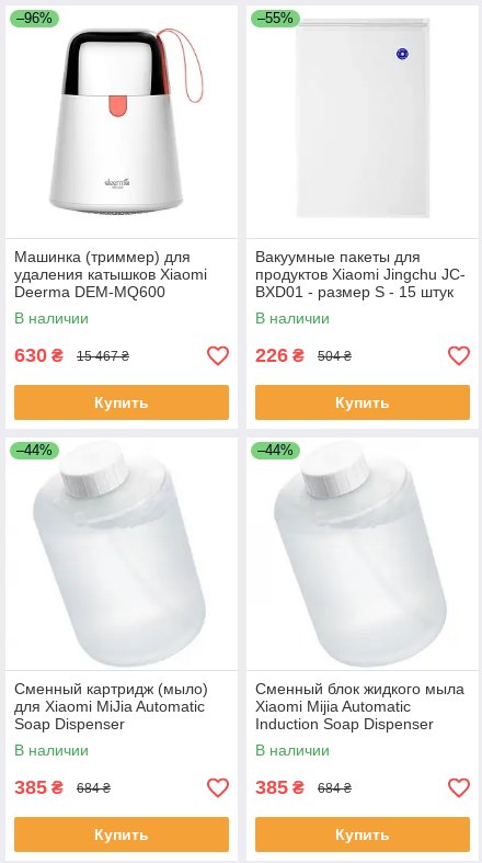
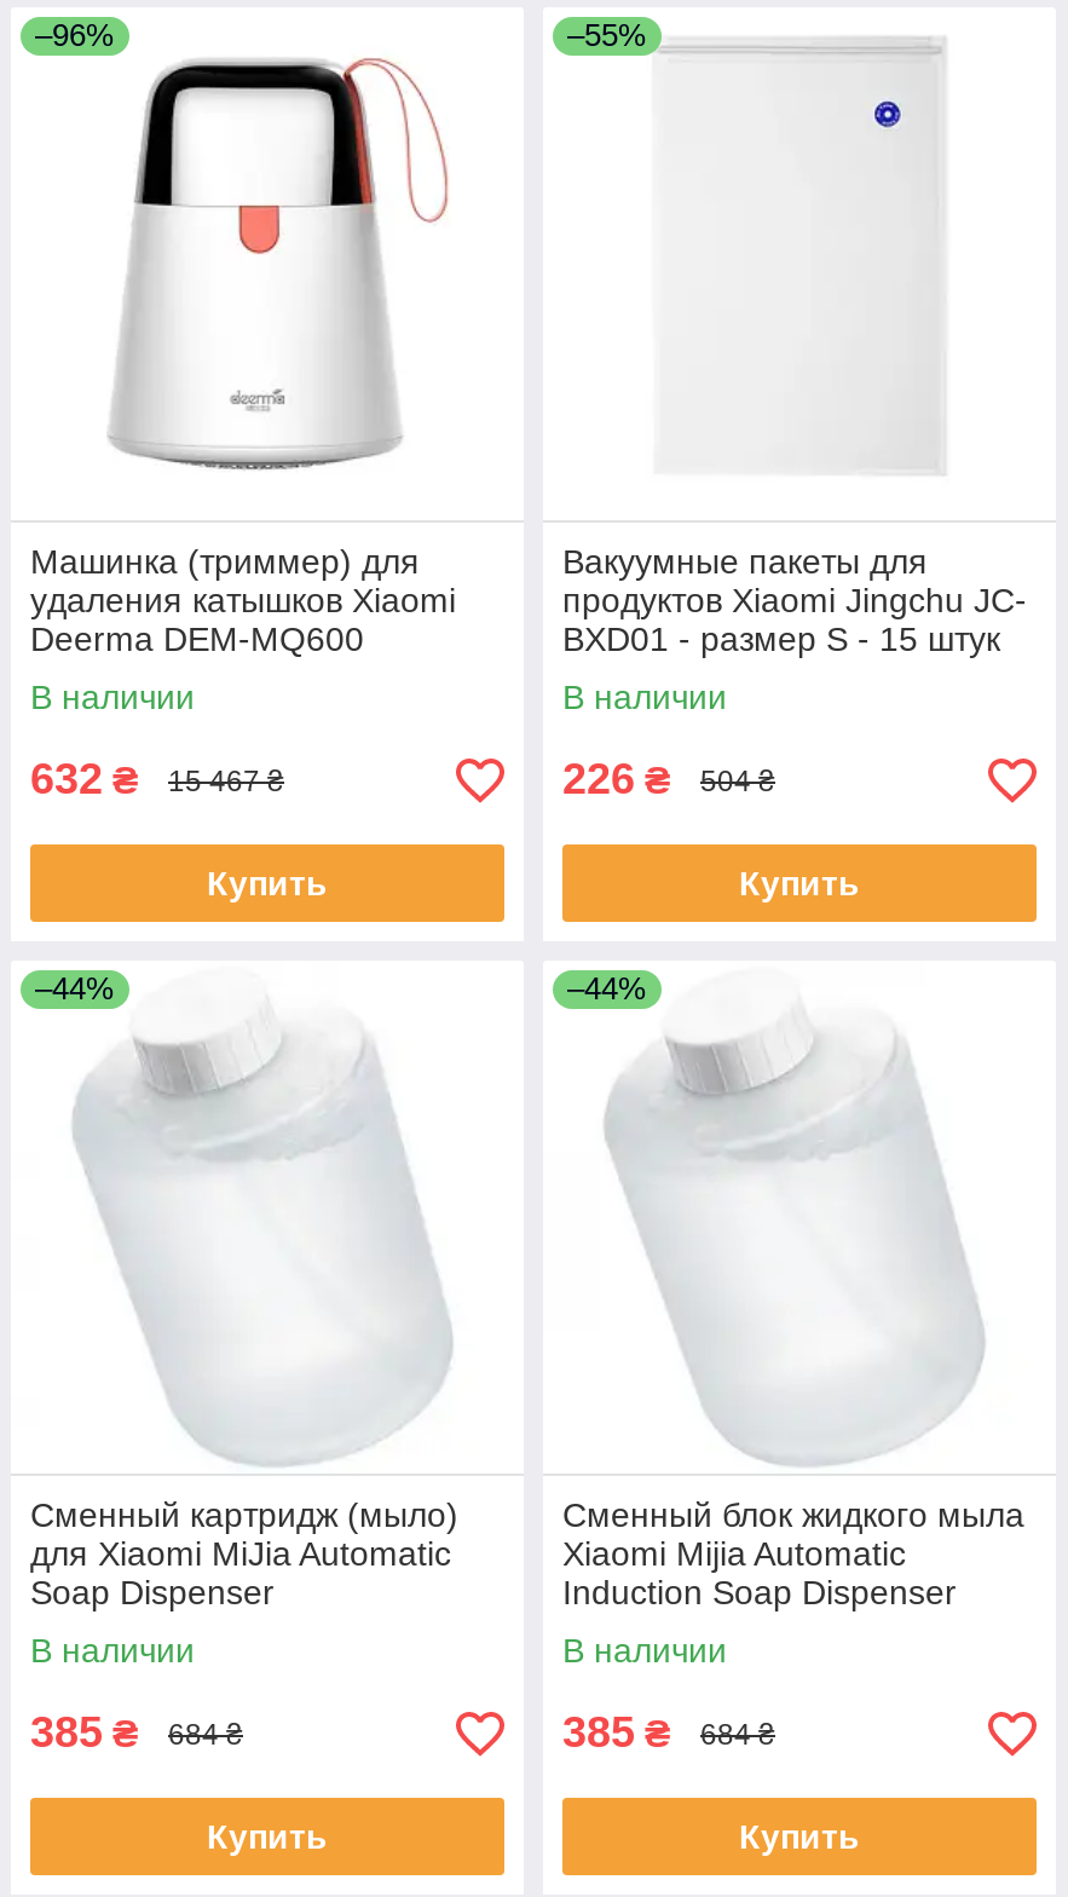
[14,345,64,366] 630 ₴ -> [30,755,139,804] 632 ₴

